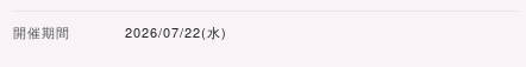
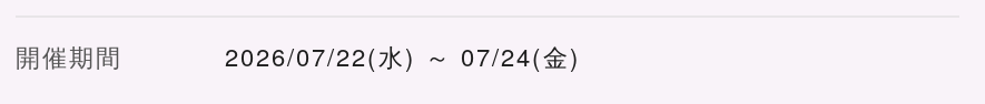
[125,22,227,41] 2026/07/22(水) -> [225,37,581,73] 2026/07/22(水) ～ 07/24(金)

